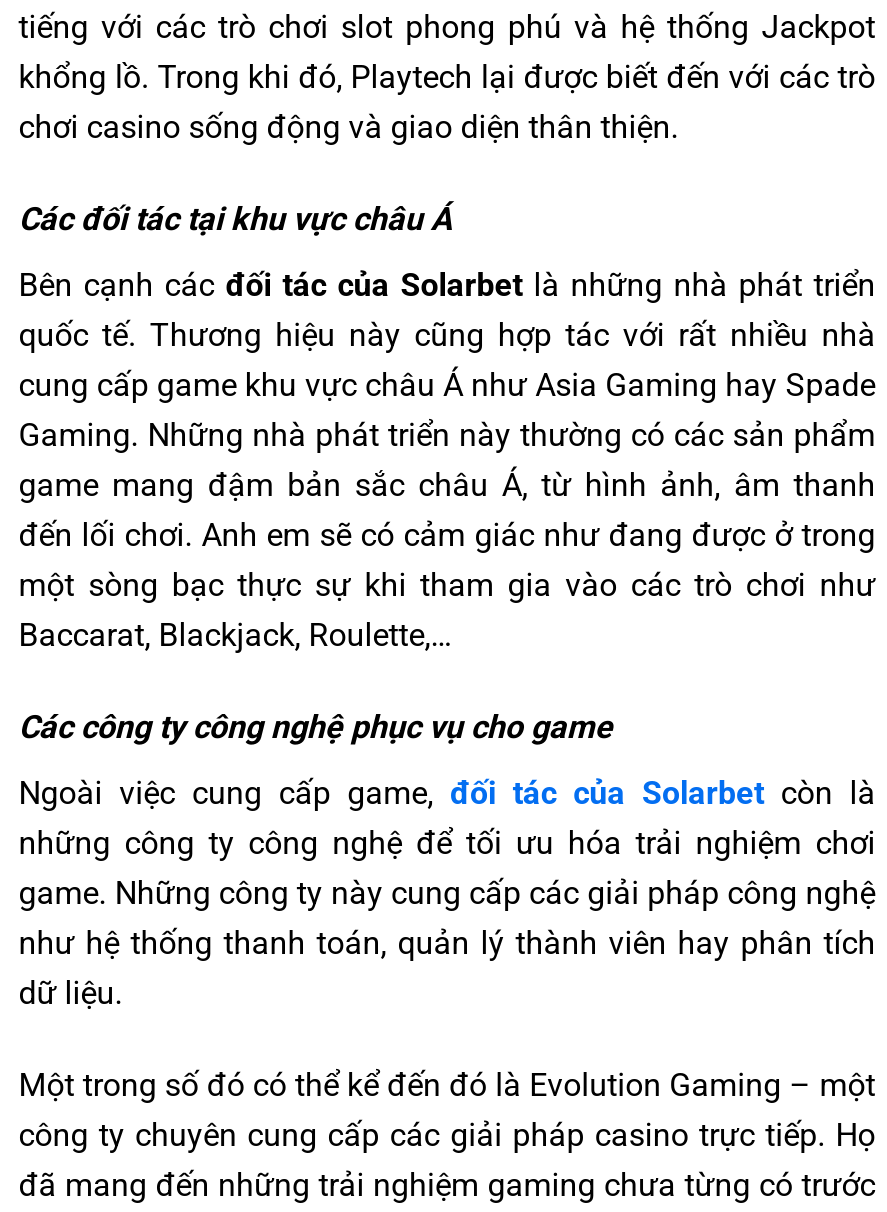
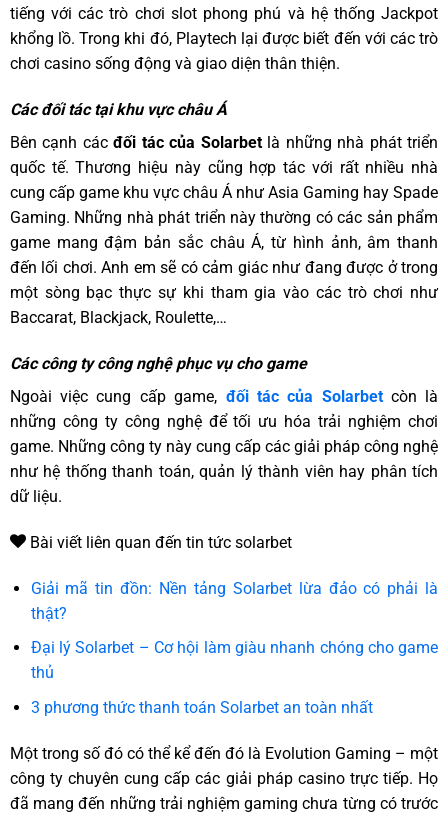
none -> [26,533,438,717] Bài viết liên quan đến tin tức solarbet | Giải mã tin đồn: Nền tảng Solarbet lừa đảo có phải là | thật? | Đại lý Solarbet – Cơ hội làm giàu nhanh chóng cho game | thủ | 3 phương thức thanh toán Solarbet an toàn nhất

